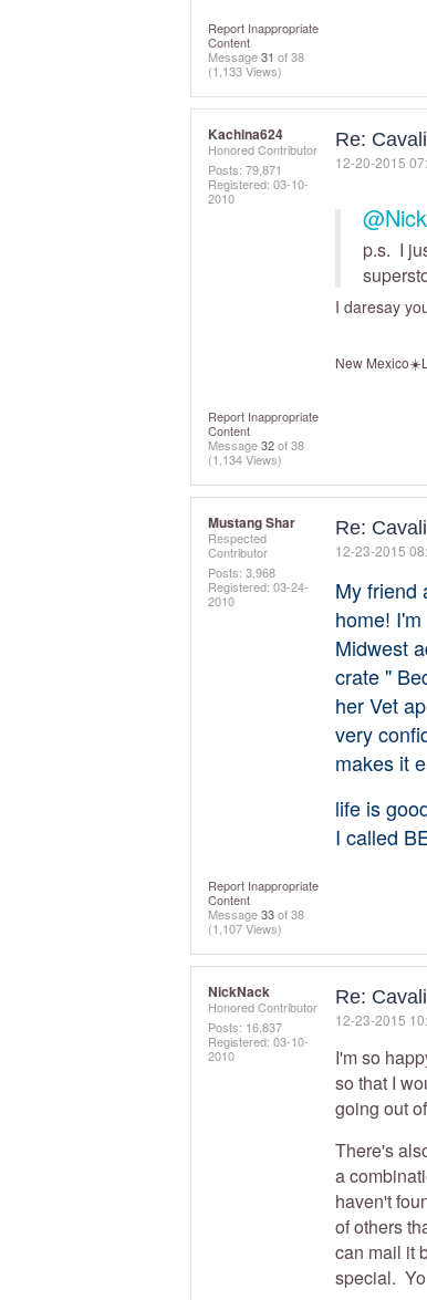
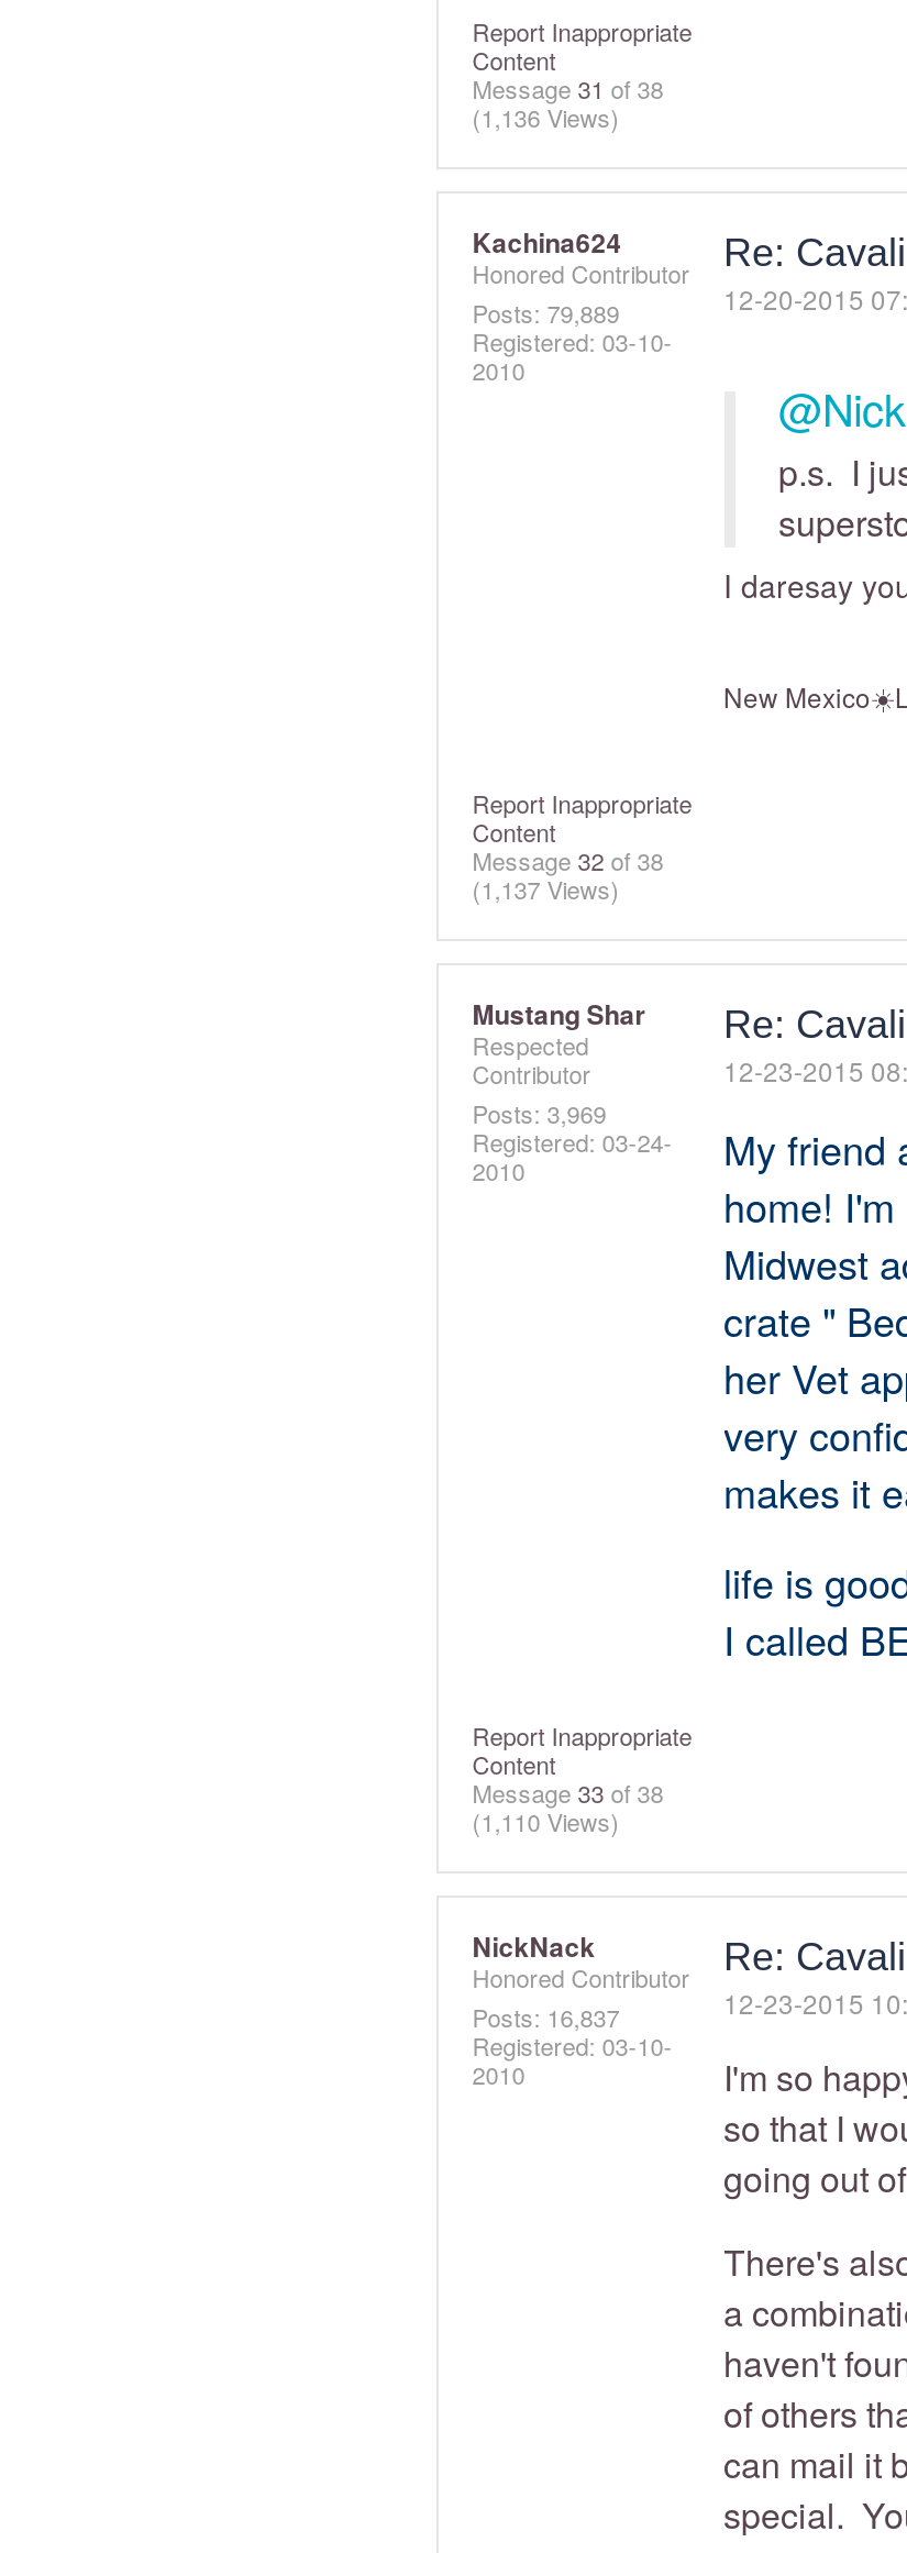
[208,62,282,80] (1,133 Views) -> [472,99,619,134] (1,136 Views)
[208,160,282,178] Posts: 79,871 -> [472,295,619,330] Posts: 79,889
[208,450,282,468] (1,134 Views) -> [472,871,619,906] (1,137 Views)
[208,563,276,581] Posts: 3,968 -> [472,1095,606,1130] Posts: 3,969
[208,919,282,937] (1,107 Views) -> [472,1803,619,1838] (1,110 Views)

